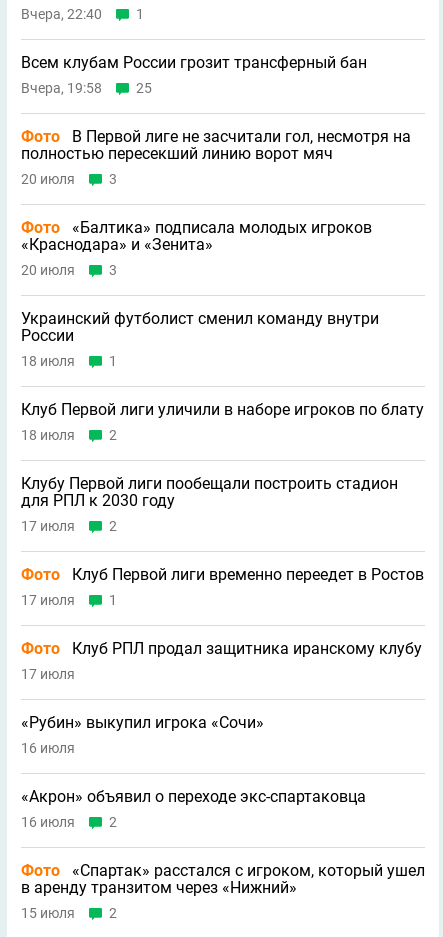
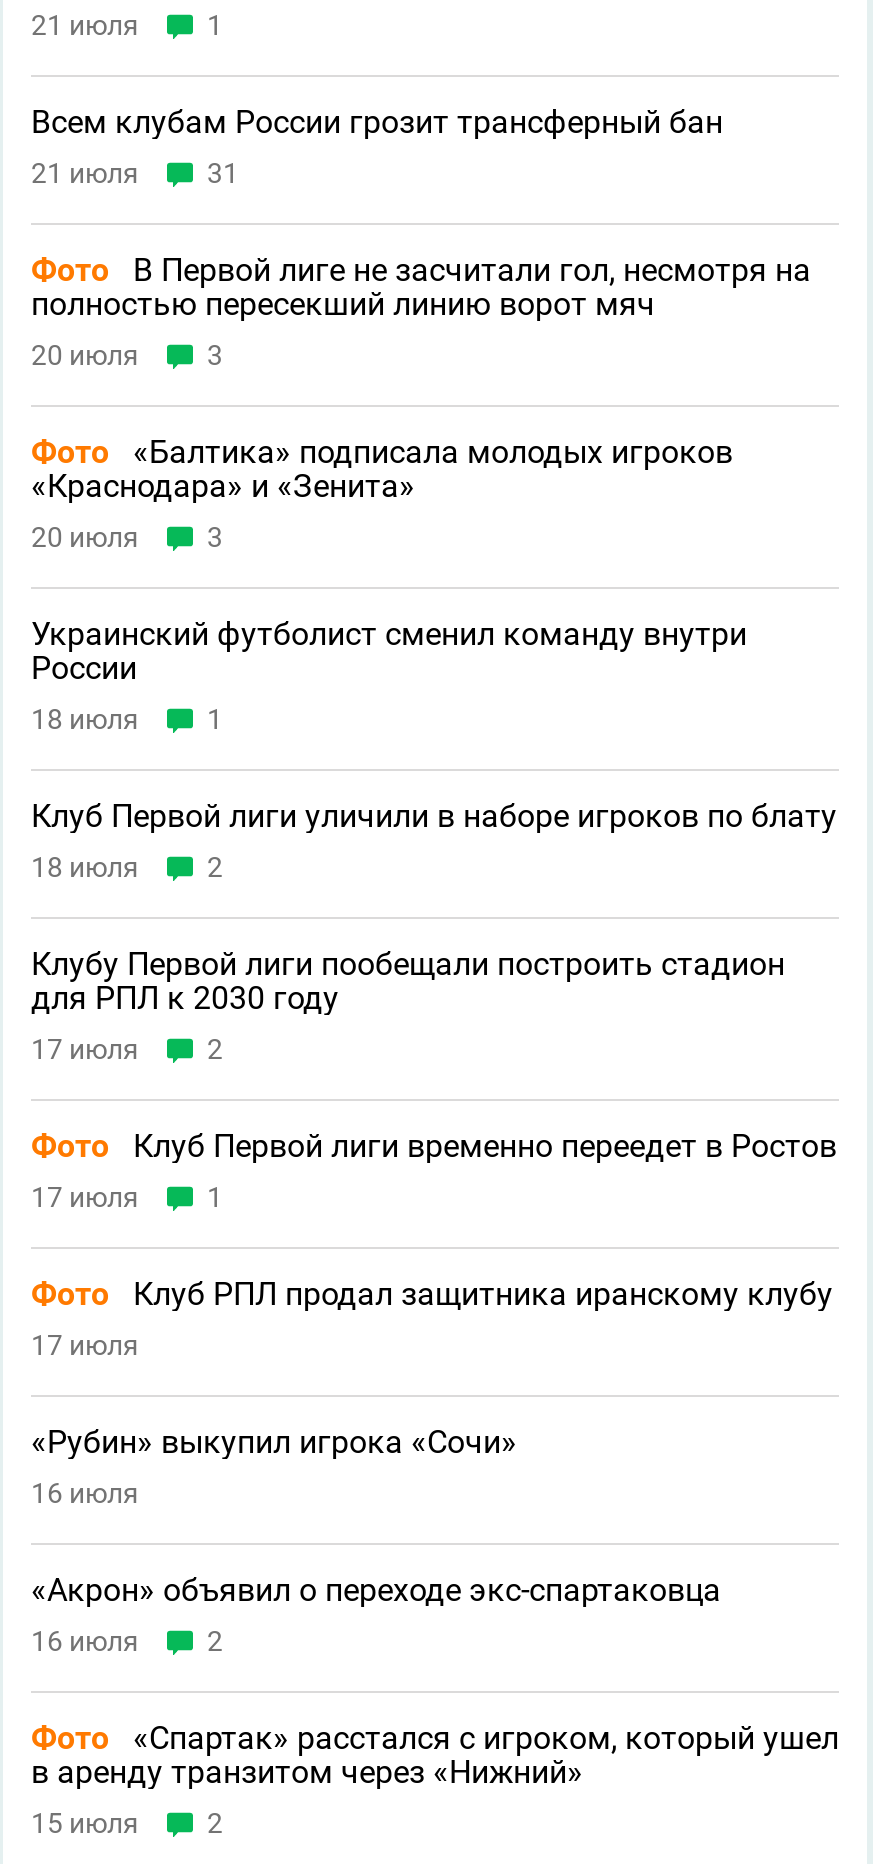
[21,6,102,22] Вчера, 22:40 -> [31,9,139,41] 21 июля
[21,80,152,96] Вчера, 19:58 | 25 -> [31,157,239,189] 21 июля | 31

